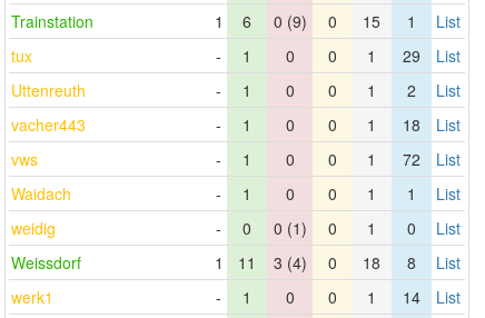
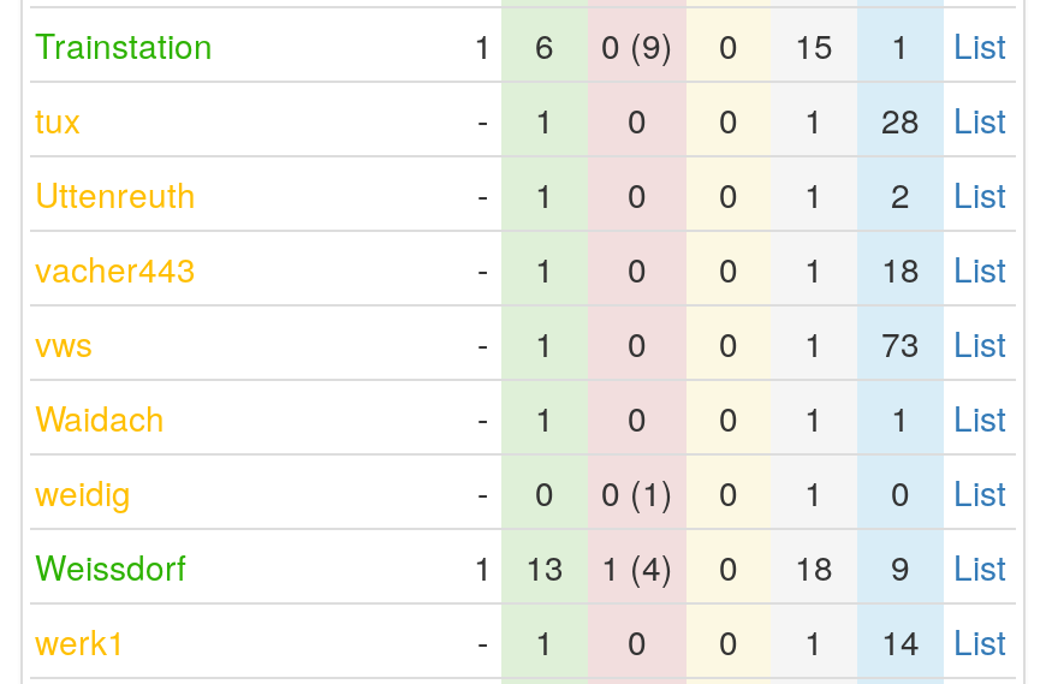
[403,44,420,67] 29 -> [881,95,920,143] 28
[403,148,420,170] 72 -> [881,319,920,367] 73
[238,251,256,274] 11 -> [525,542,564,590] 13
[273,251,306,274] 3 (4) -> [601,542,673,590] 1 (4)
[407,251,416,274] 8 -> [891,542,910,590] 9

